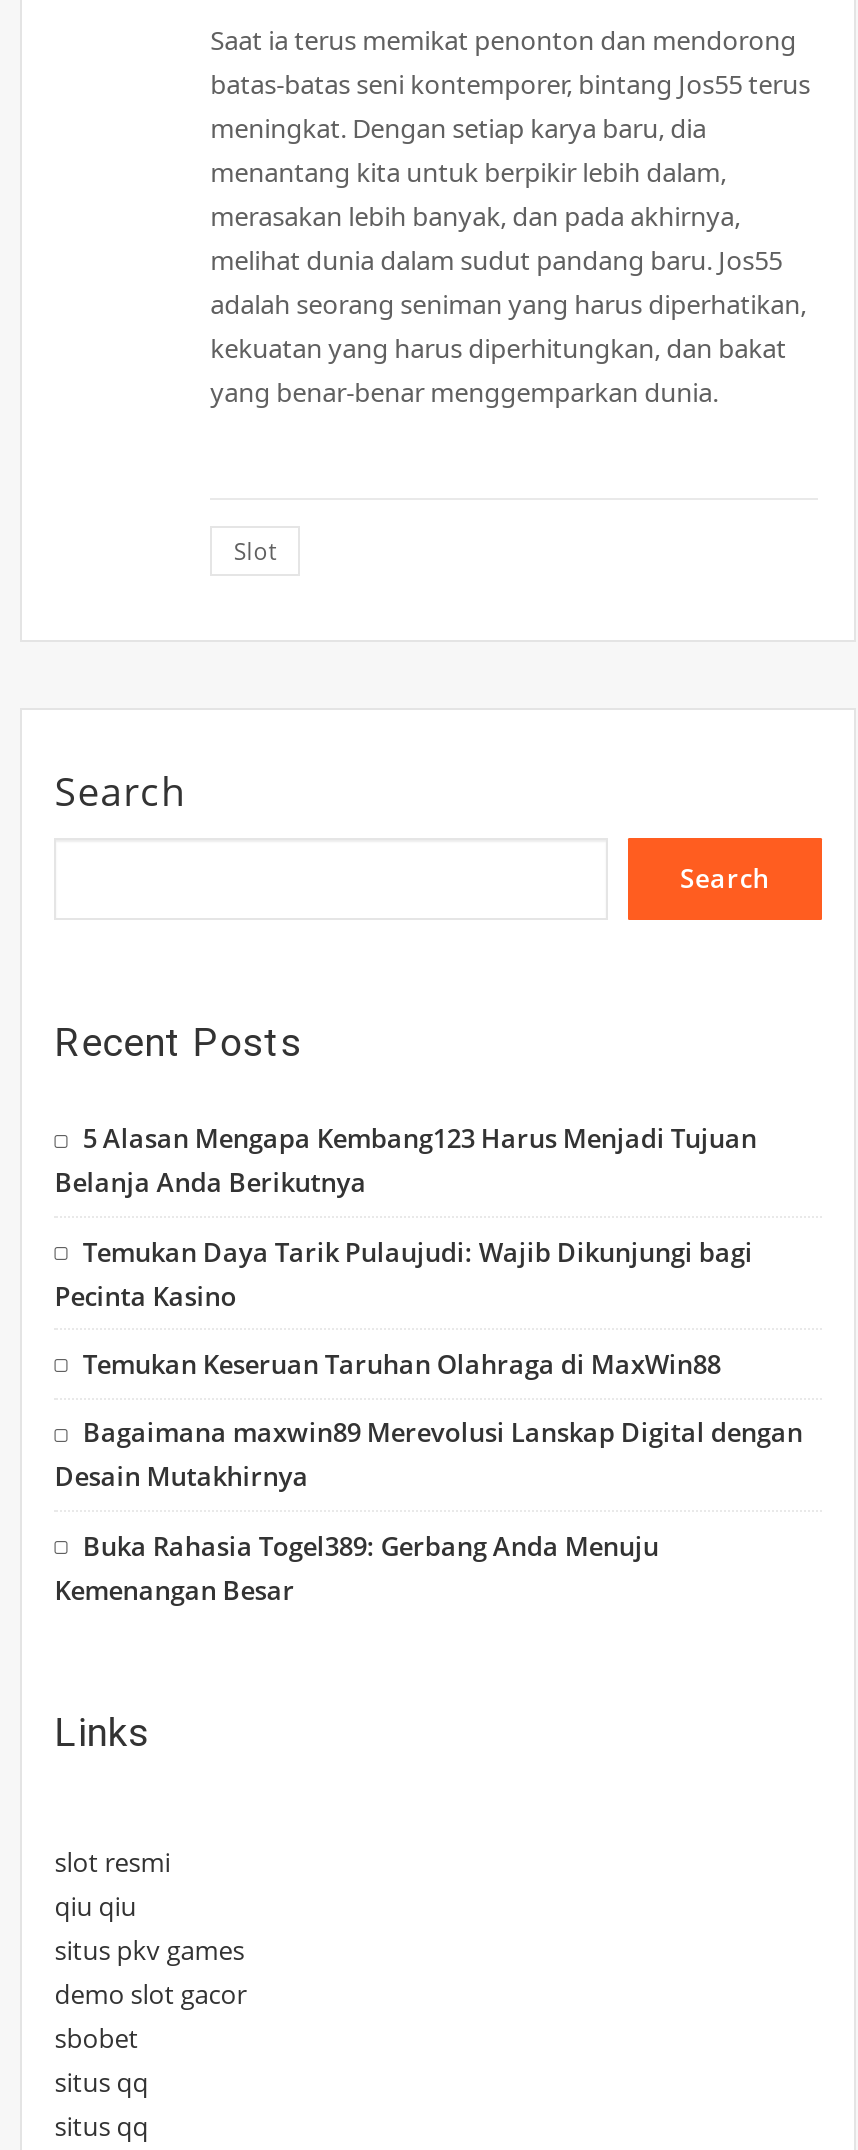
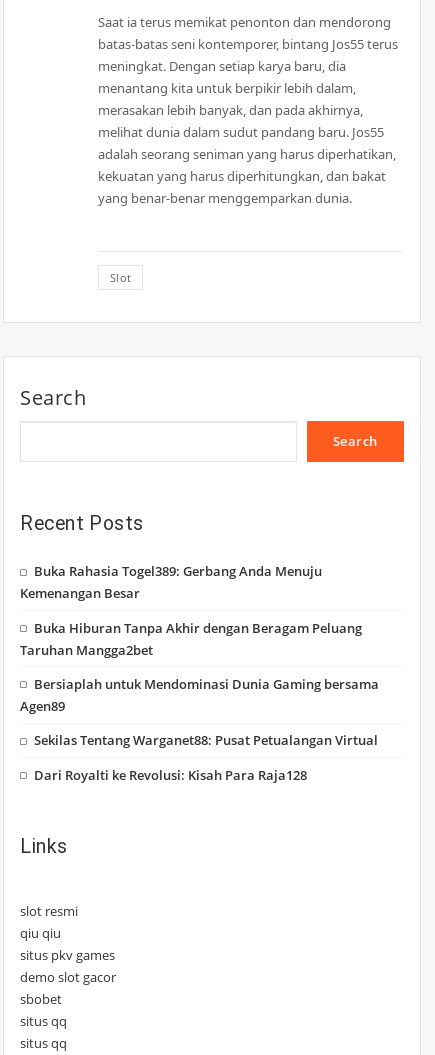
[54,1120,803,1495] 5 Alasan Mengapa Kembang123 Harus Menjadi Tujuan | Belanja Anda Berikutnya | Temukan Daya Tarik Pulaujudi: Wajib Dikunjungi bagi | Pecinta Kasino | Temukan Keseruan Taruhan Olahraga di MaxWin88 | Bagaimana maxwin89 Merevolusi Lanskap Digital dengan | Desain Mutakhirnya -> none
moved [54,1527,659,1607] -> [20,562,322,602]: Buka Rahasia Togel389: Gerbang Anda Menuju | Kemenangan Besar
none -> [20,619,379,784] Buka Hiburan Tanpa Akhir dengan Beragam Peluang | Taruhan Mangga2bet | Bersiaplah untuk Mendominasi Dunia Gaming bersama | Agen89 | Sekilas Tentang Warganet88: Pusat Petualangan Virtual | Dari Royalti ke Revolusi: Kisah Para Raja128

